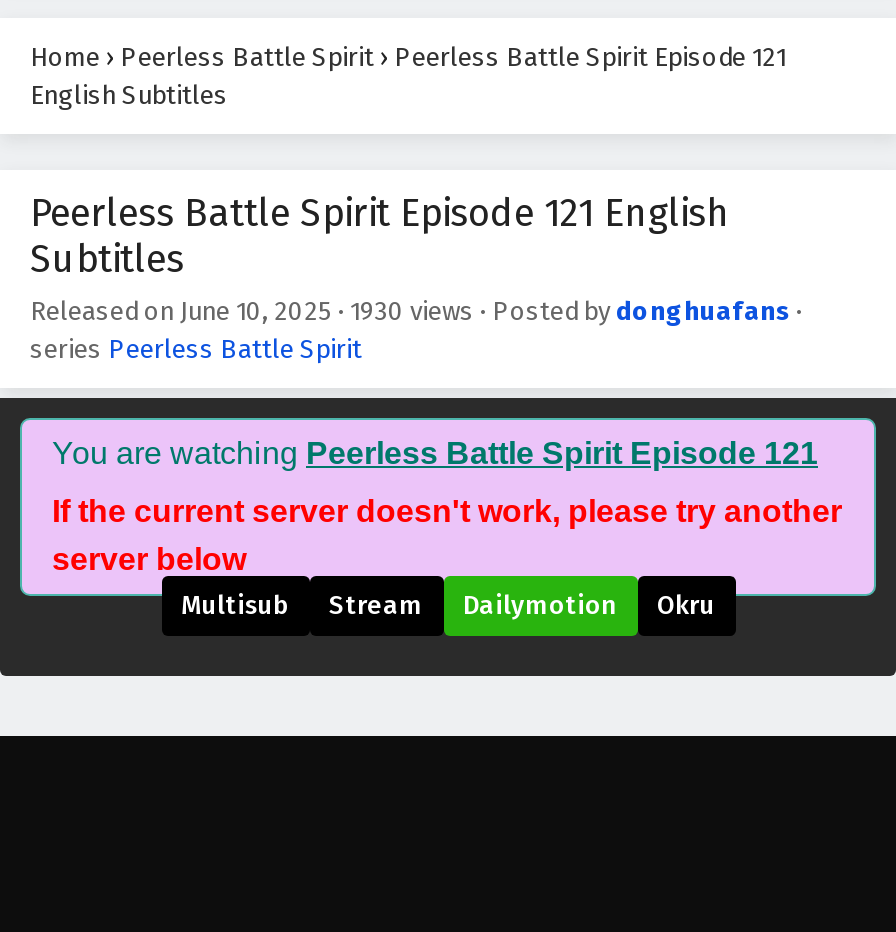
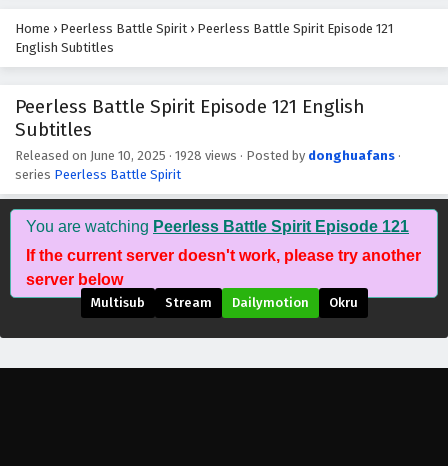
[30,296,802,326] Released on June 10, 2025 · 1930 views · Posted by donghuafans · -> [15,148,401,163] Released on June 10, 2025 · 1928 views · Posted by donghuafans ·

